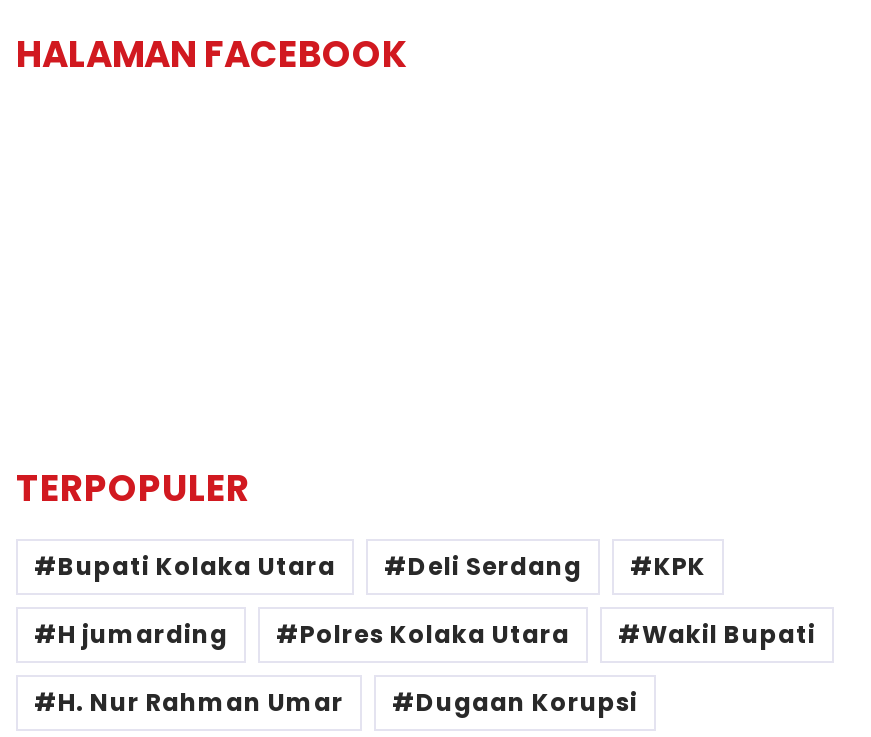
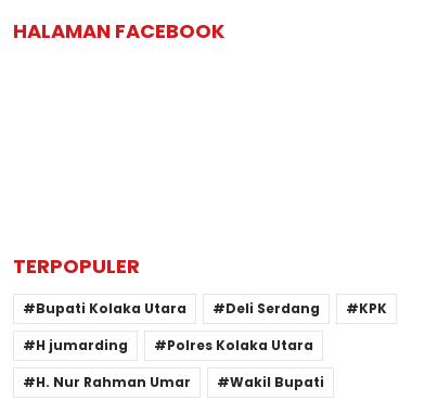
moved [642,617,816,651] -> [230,373,324,391]: Wakil Bupati
[416,685,638,719] Dugaan Korupsi -> none

